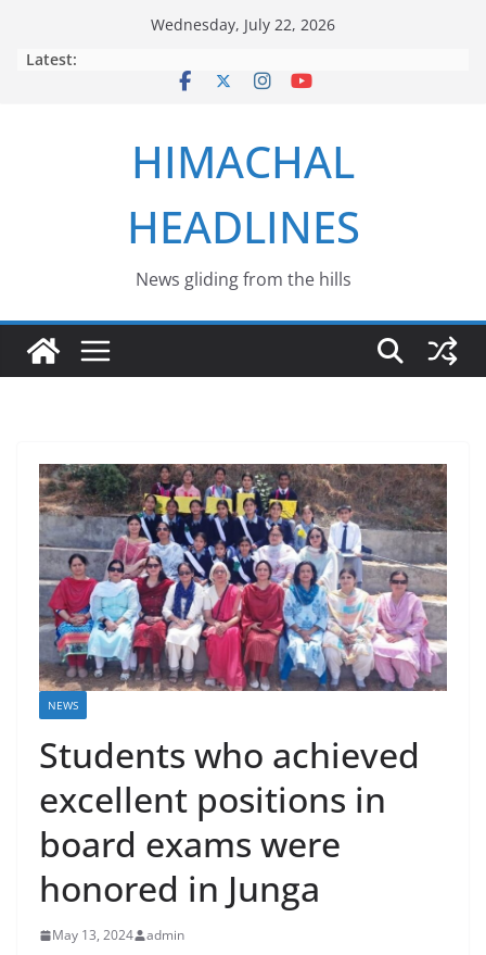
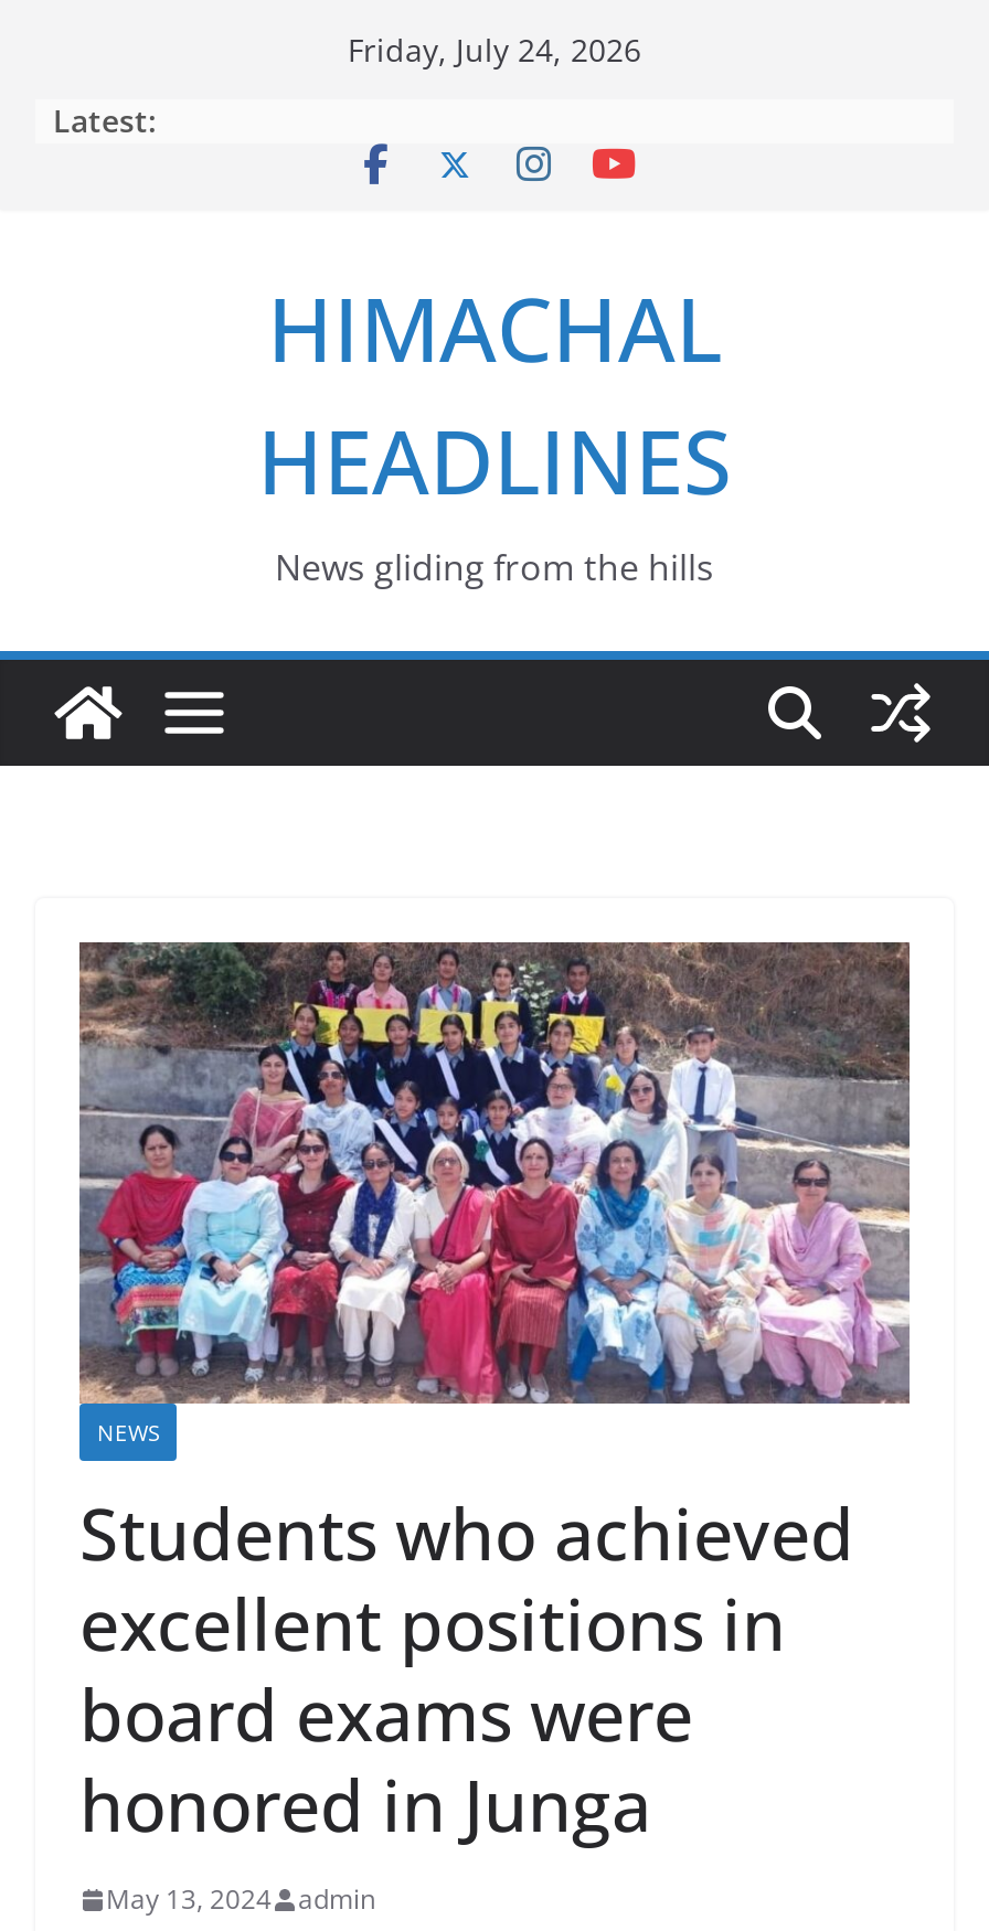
[151,14,335,35] Wednesday, July 22, 2026 -> [348,29,641,71] Friday, July 24, 2026

